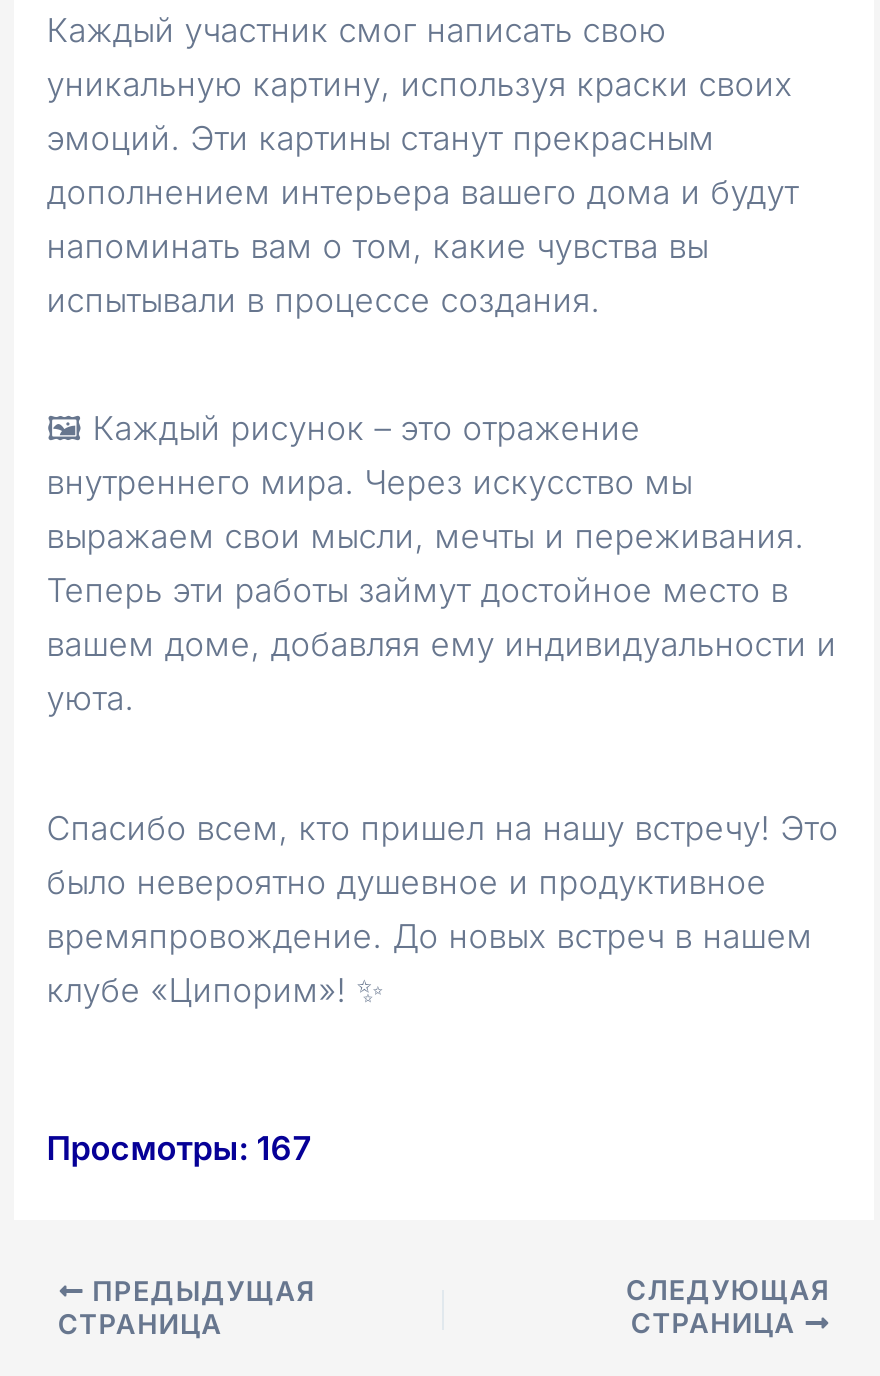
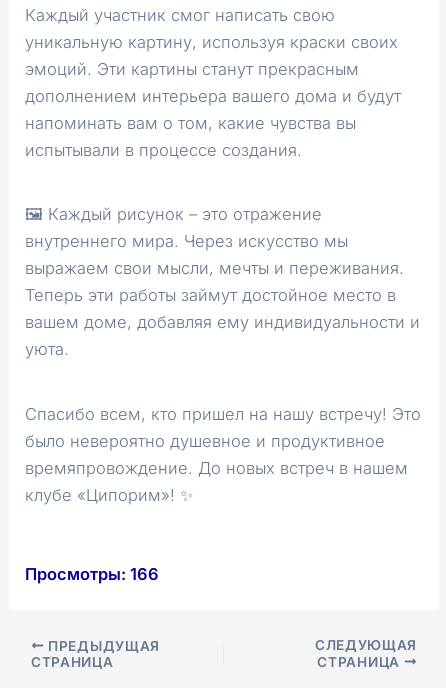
[47,1127,311,1167] Просмотры: 167 -> [25,564,159,584] Просмотры: 166

